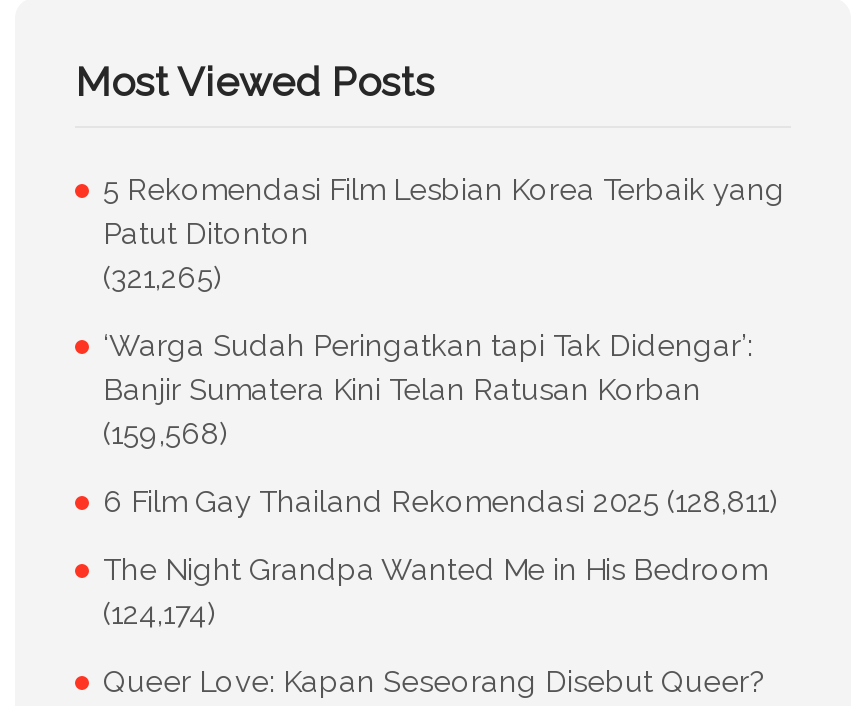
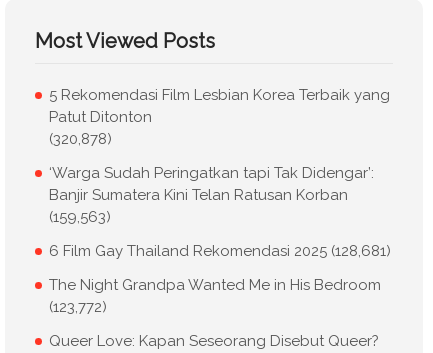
[103,261,223,297] (321,265) -> [49,130,112,148] (320,878)
[103,417,229,453] (159,568) -> [49,208,111,226] (159,563)
[103,485,779,521] 6 Film Gay Thailand Rekomendasi 2025 (128,811) -> [49,242,391,260] 6 Film Gay Thailand Rekomendasi 2025 (128,681)
[103,597,217,633] (124,174) -> [49,298,107,316] (123,772)

